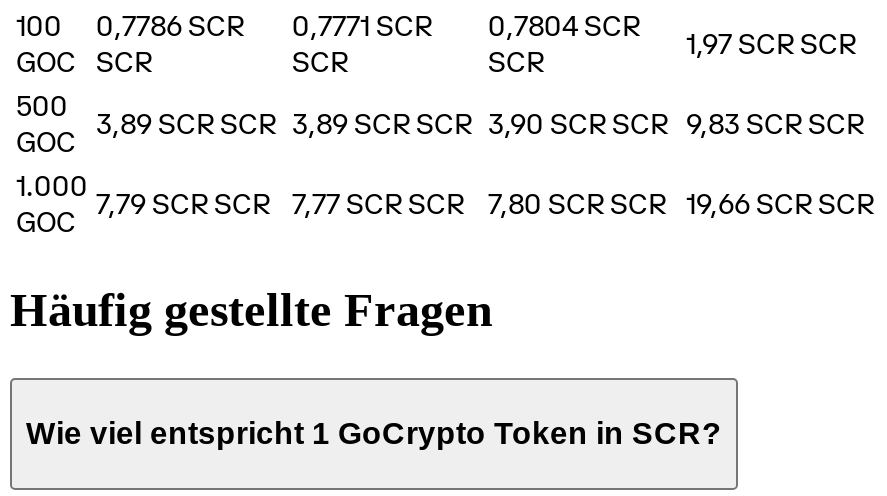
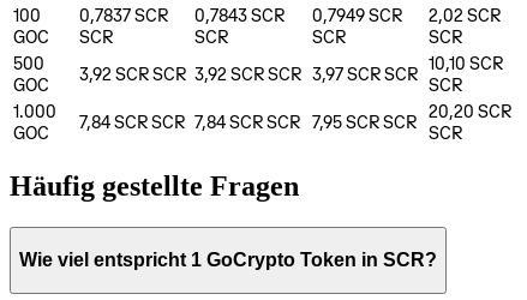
[96,7,244,43] 0,7786 SCR -> [79,4,168,26] 0,7837 SCR
[292,7,432,43] 0,7771 SCR -> [194,4,285,26] 0,7843 SCR
[488,7,640,43] 0,7804 SCR -> [312,4,402,26] 0,7949 SCR
[686,25,856,61] 1,97 SCR SCR -> [429,4,501,47] 2,02 SCR | SCR
[16,105,864,159] GOC 3,89 SCR SCR 3,89 SCR SCR 3,90 SCR SCR 9,83 SCR SCR -> [13,52,503,95] GOC | 3,92 SCR SCR 3,92 SCR SCR 3,97 SCR SCR 10,10 SCR | SCR
[16,185,874,239] GOC 7,79 SCR SCR | 7,77 SCR SCR | 7,80 SCR SCR 19,66 SCR SCR -> [13,100,511,143] GOC | 7,84 SCR SCR 7,84 SCR SCR 7,95 SCR SCR 20,20 SCR | SCR

